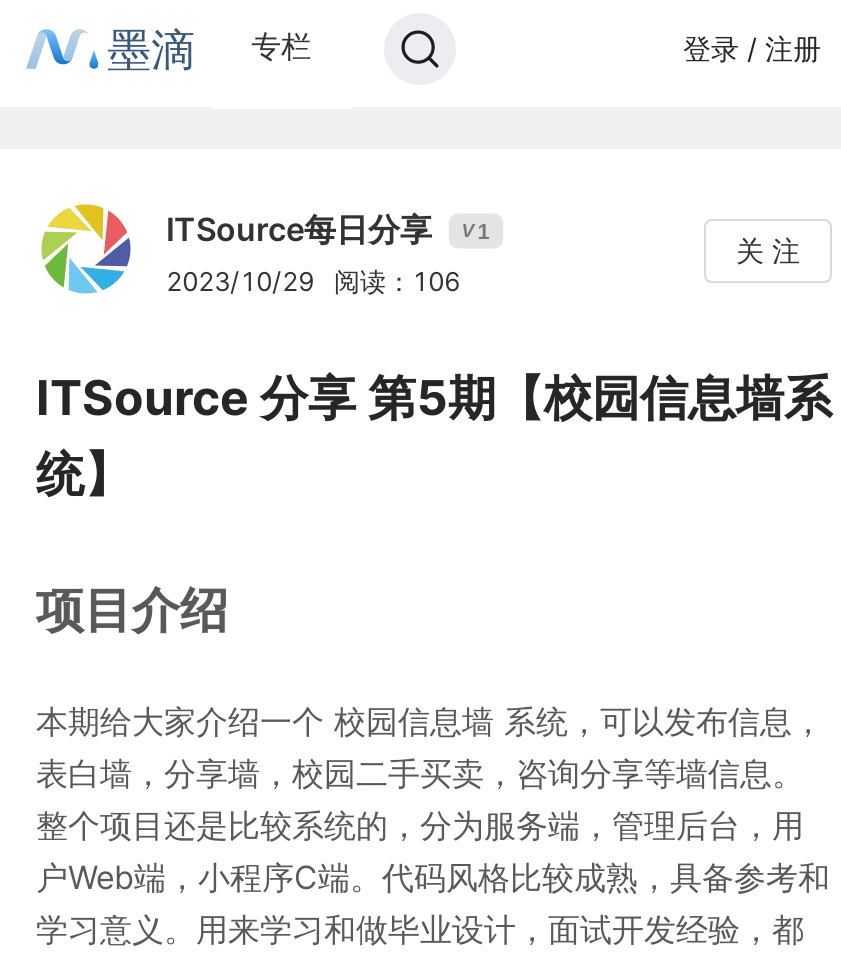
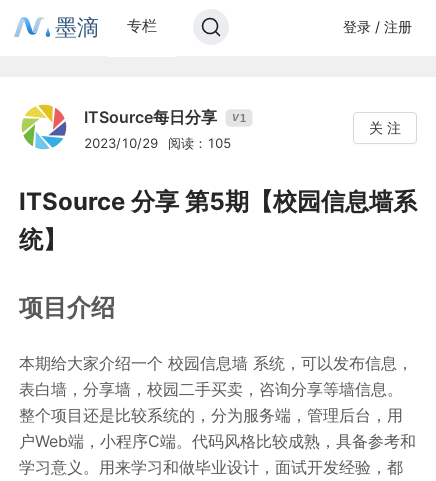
[166,265,460,297] 2023/10/29 阅读：106 -> [84,135,231,151] 2023/10/29 阅读：105

